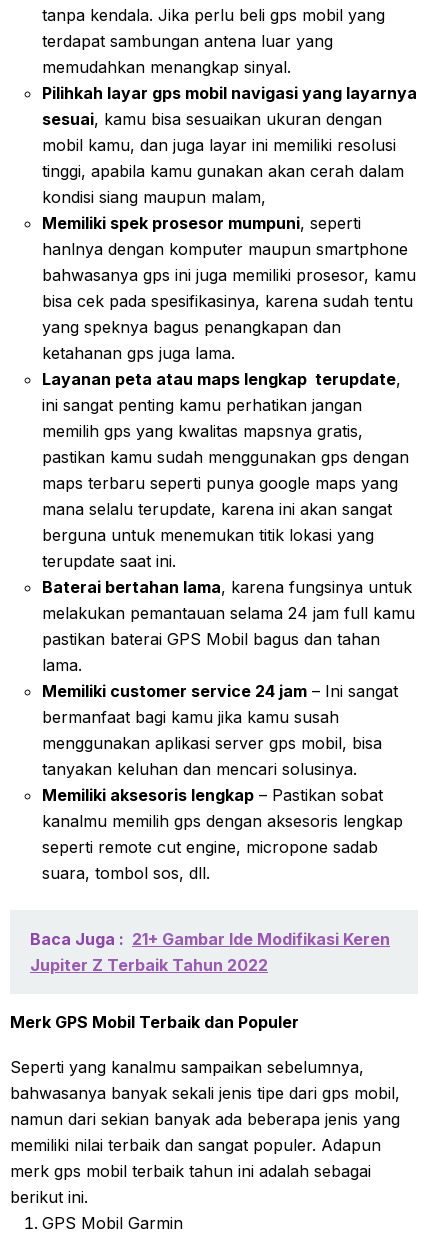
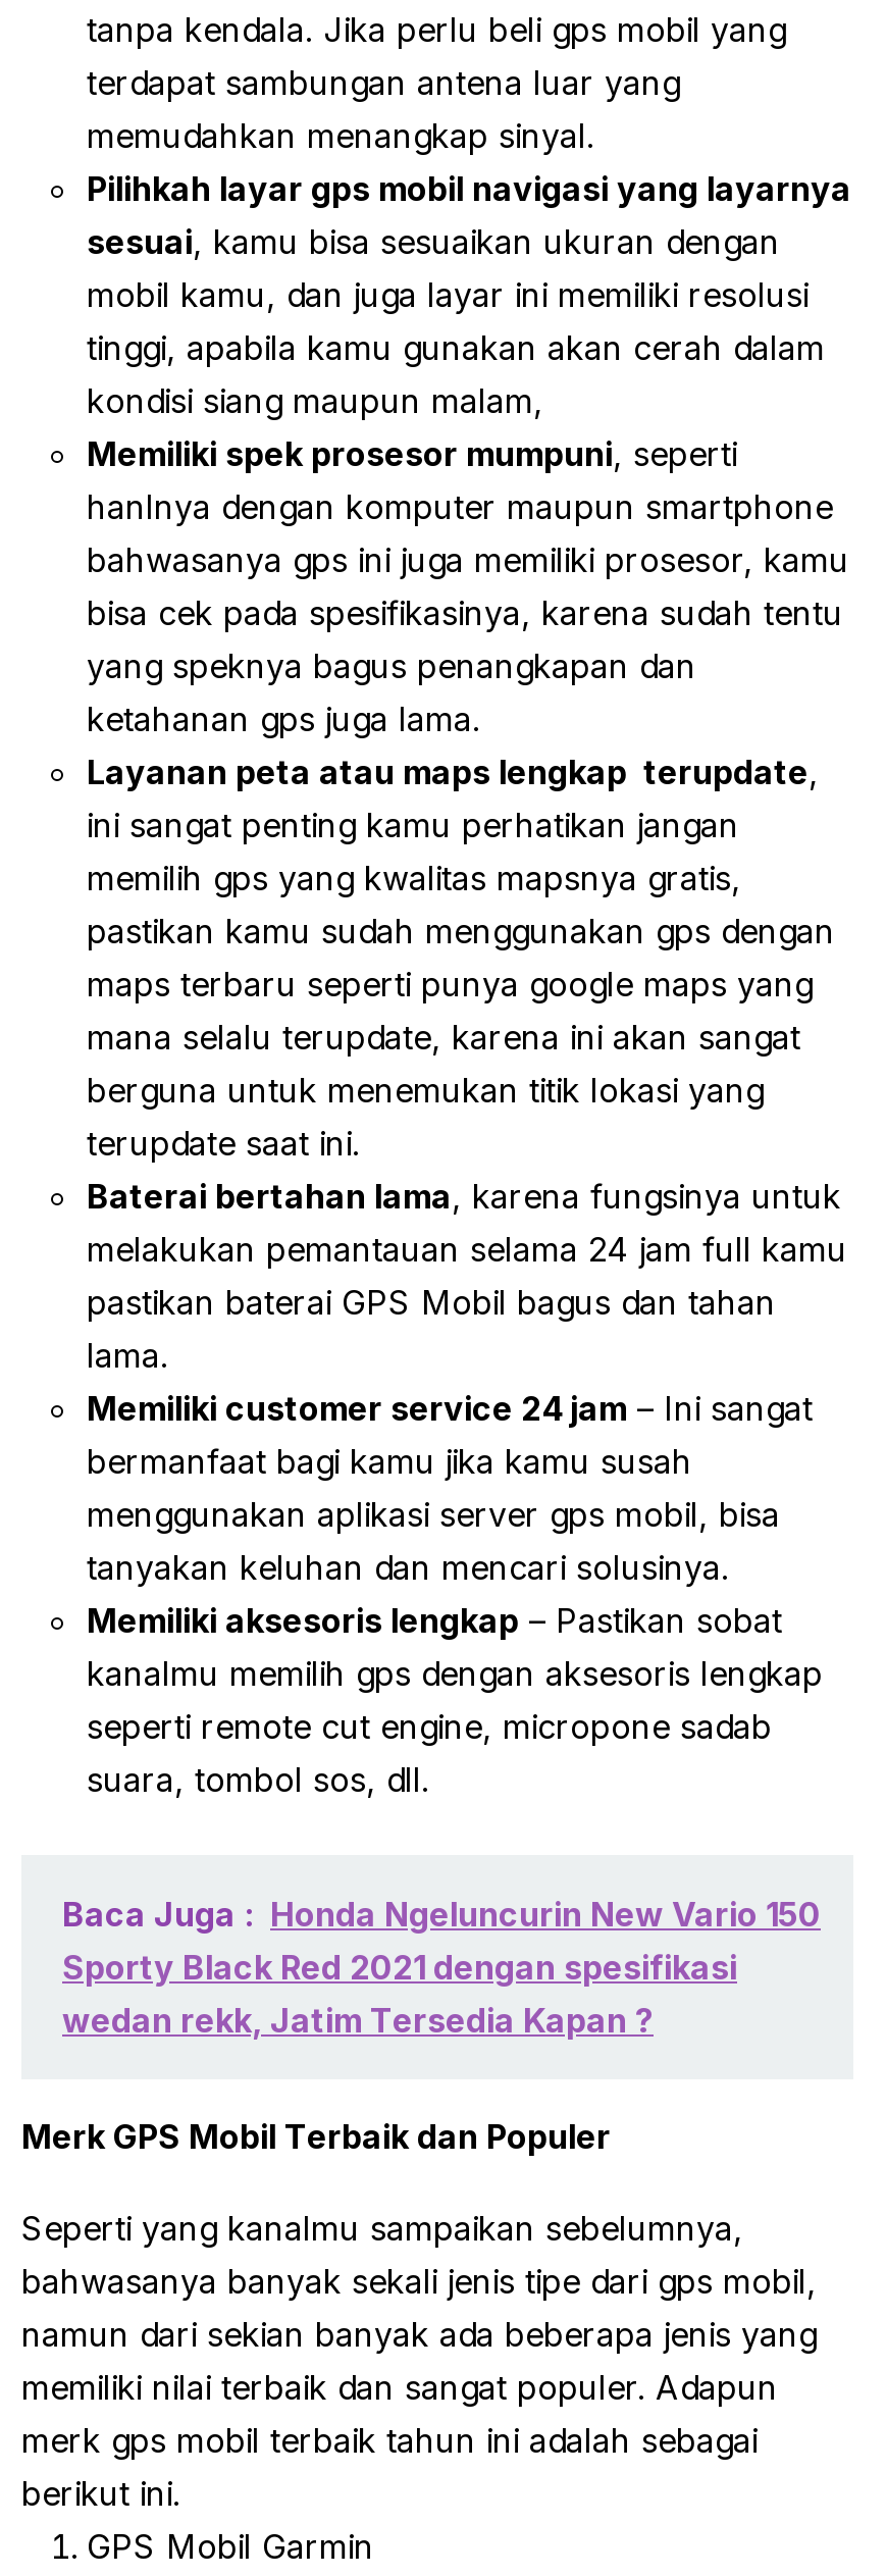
[30,929,390,975] Baca Juga : 21+ Gambar Ide Modifikasi Keren | Jupiter Z Terbaik Tahun 2022 -> [62,1894,821,2041] Baca Juga : Honda Ngeluncurin New Vario 150 | Sporty Black Red 2021 dengan spesifikasi | wedan rekk, Jatim Tersedia Kapan ?

